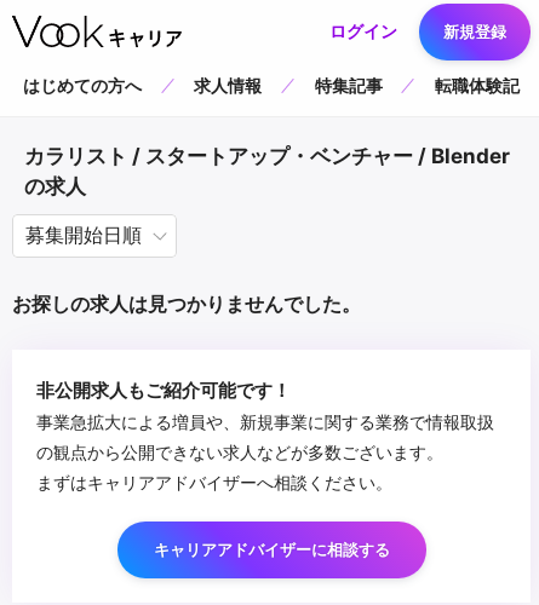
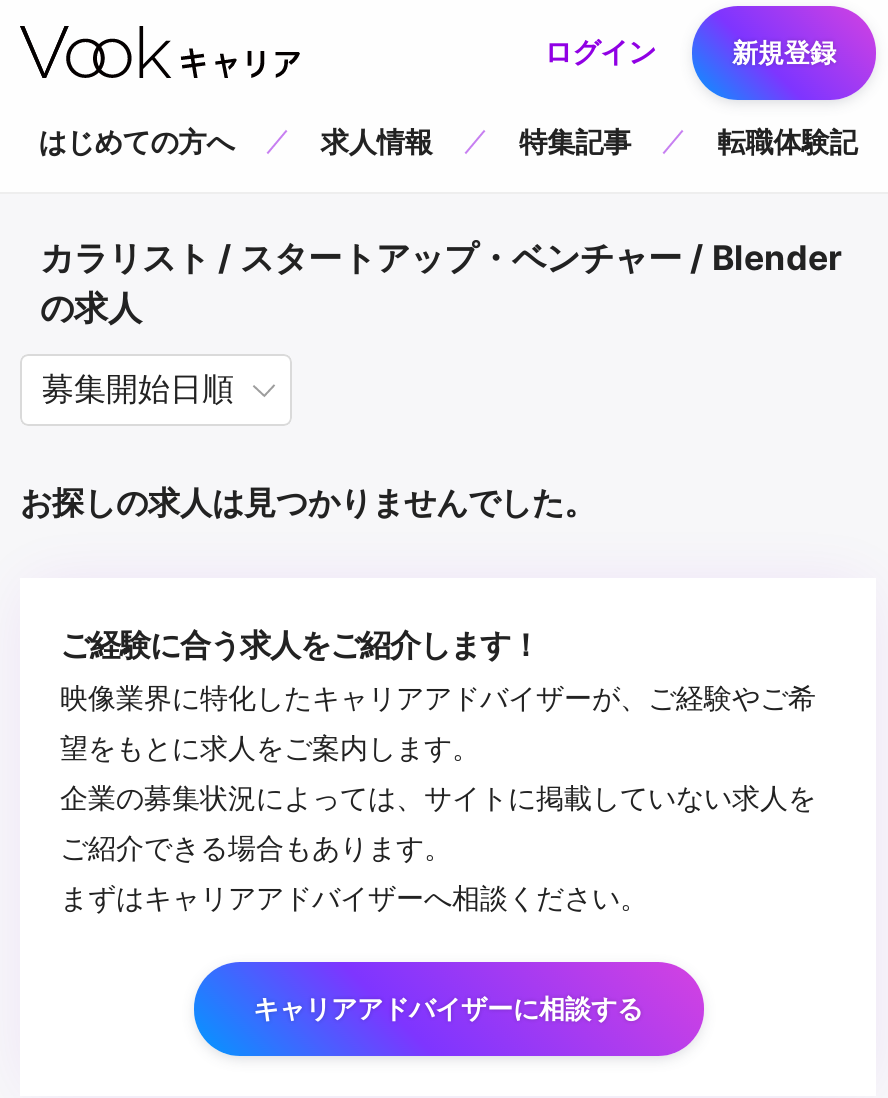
[36,379,494,462] 非公開求人もご紹介可能です！ | 事業急拡大による増員や、新規事業に関する業務で情報取扱 | の観点から公開できない求人などが多数ございます。 -> [60,626,816,864] ご経験に合う求人をご紹介します！ | 映像業界に特化したキャリアアドバイザーが、ご経験やご希 | 望をもとに求人をご案内します。 | 企業の募集状況によっては、サイトに掲載していない求人を | ご紹介できる場合もあります。

